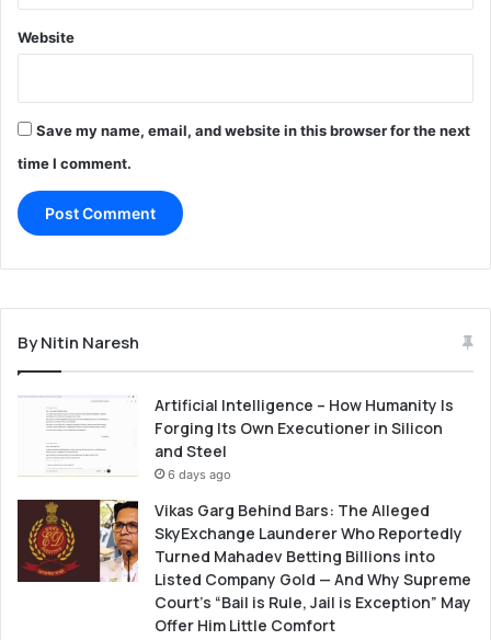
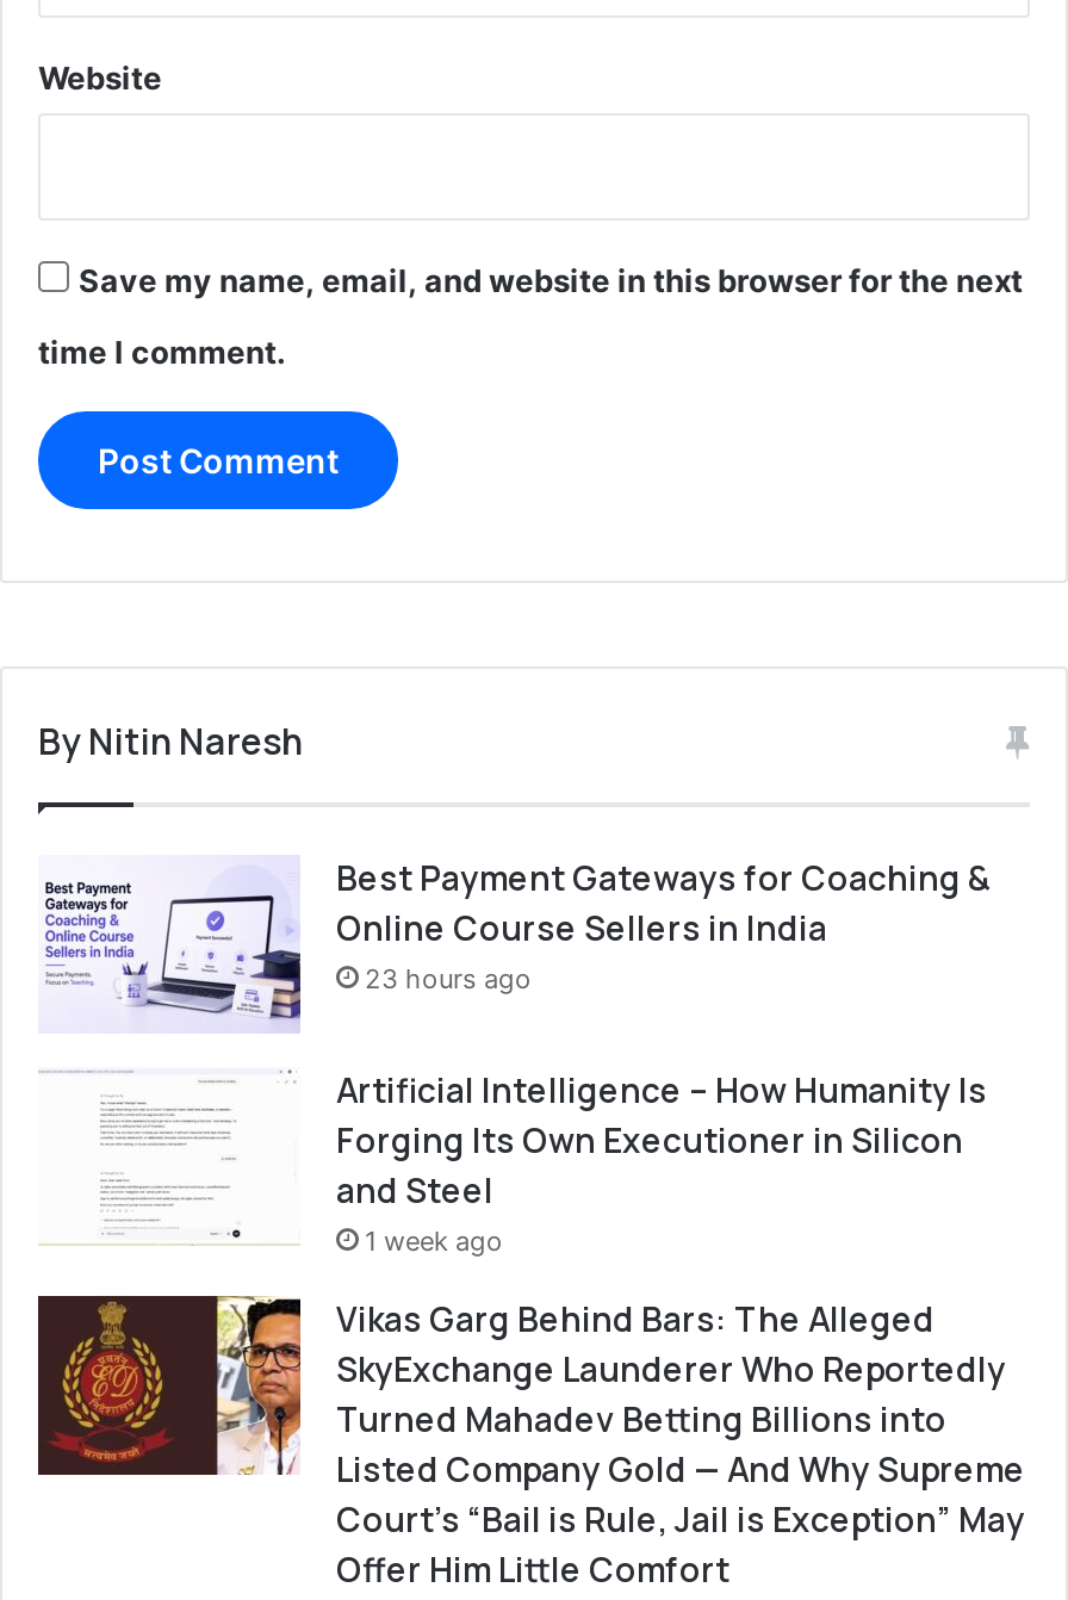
none -> [43,854,992,1030] [image] | Best Payment Gateways for Coaching & | Online Course Sellers in India | 23 hours ago
[168,467,231,483] 6 days ago -> [365,1224,503,1257] 1 week ago

